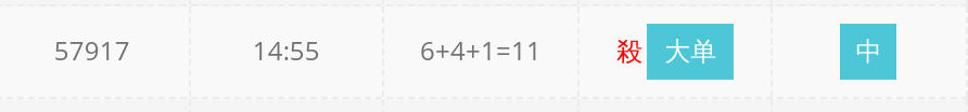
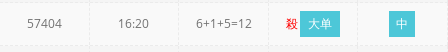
[54,32,130,69] 57917 -> [27,15,62,32] 57404
[253,32,320,69] 14:55 -> [118,15,149,32] 16:20
[420,32,542,69] 6+4+1=11 -> [195,15,251,32] 6+1+5=12

